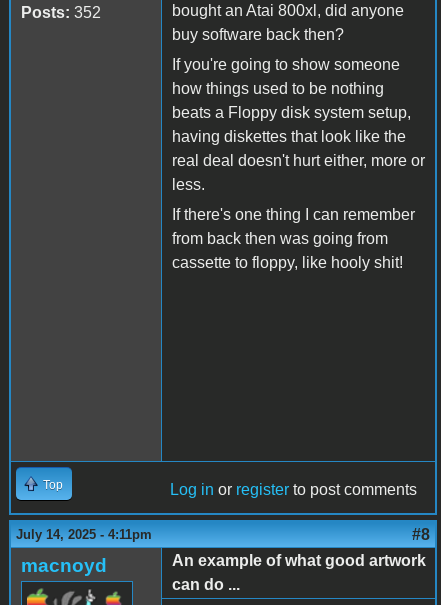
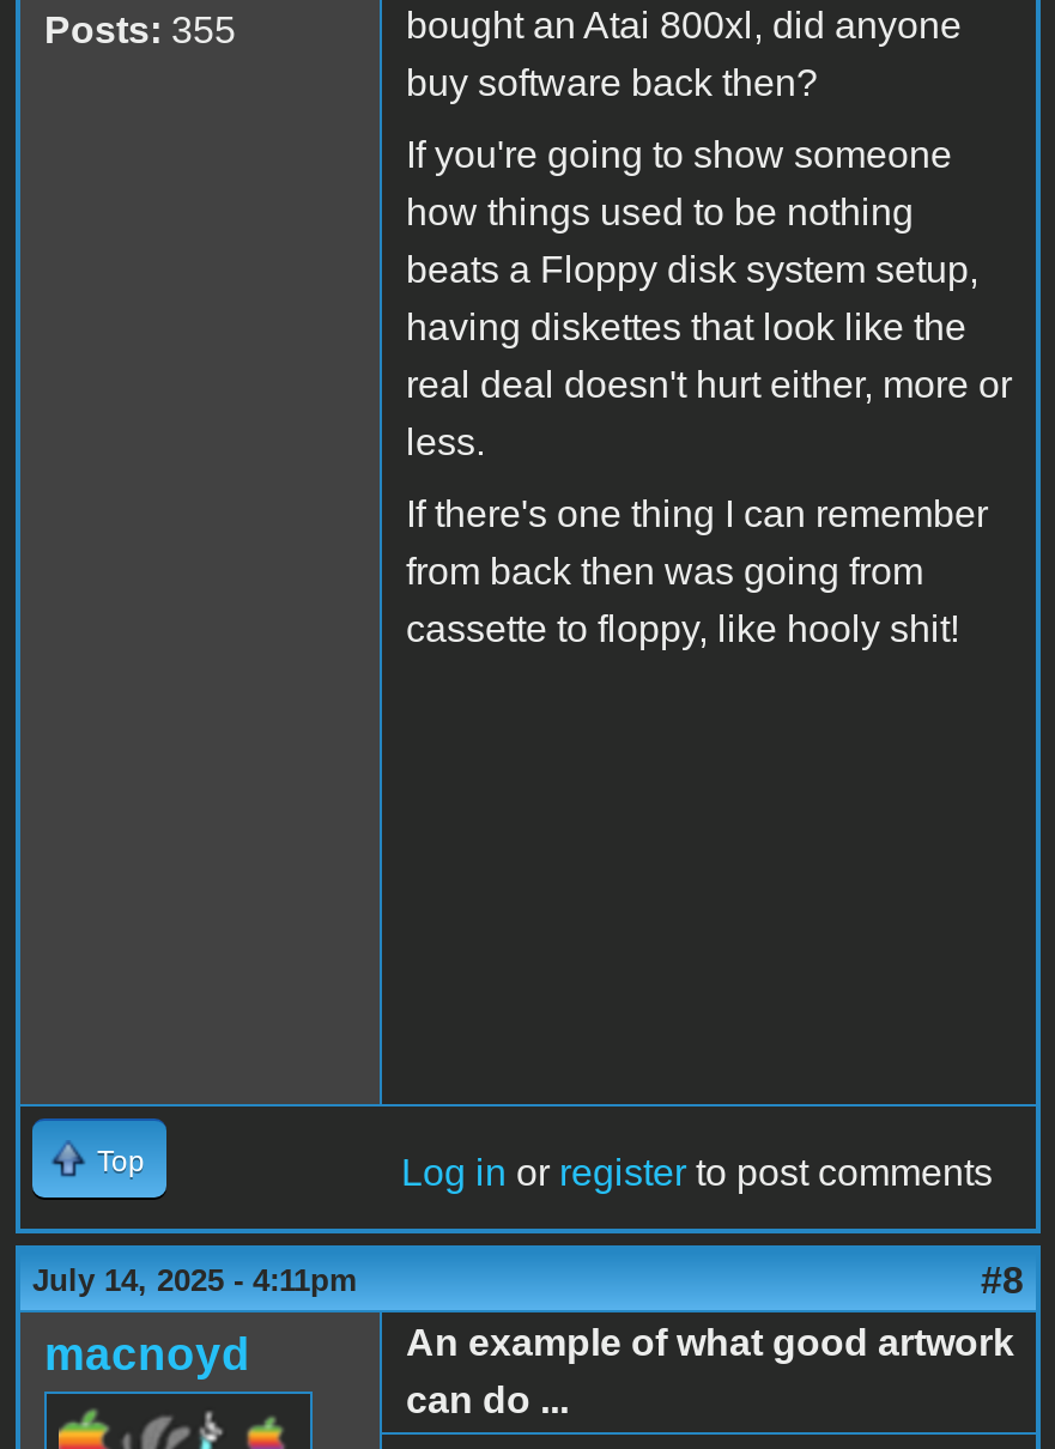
[21,4,101,21] Posts: 352 -> [44,9,236,50] Posts: 355

